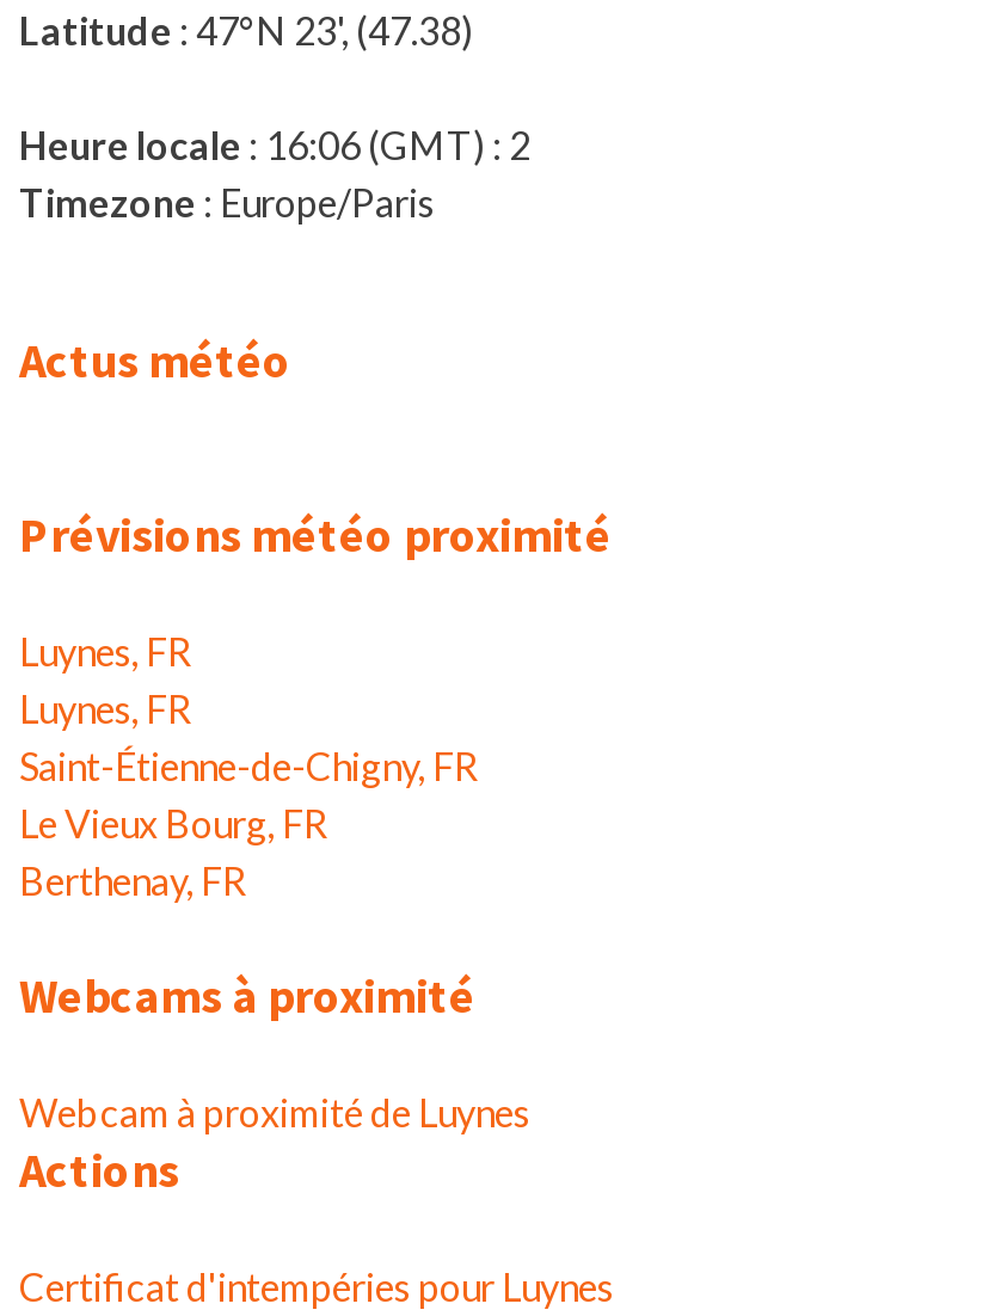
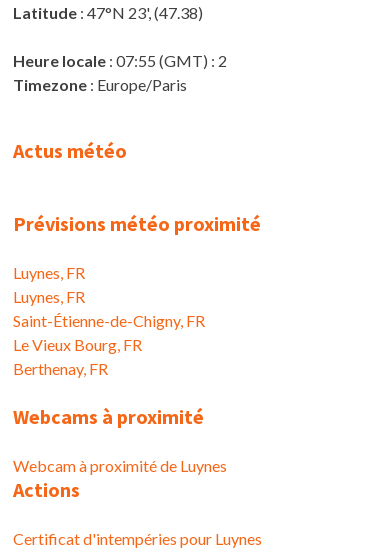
[19,122,530,167] Heure locale: 16:06 (GMT) : 2 -> [13,51,227,70] Heure locale: 07:55 (GMT) : 2

